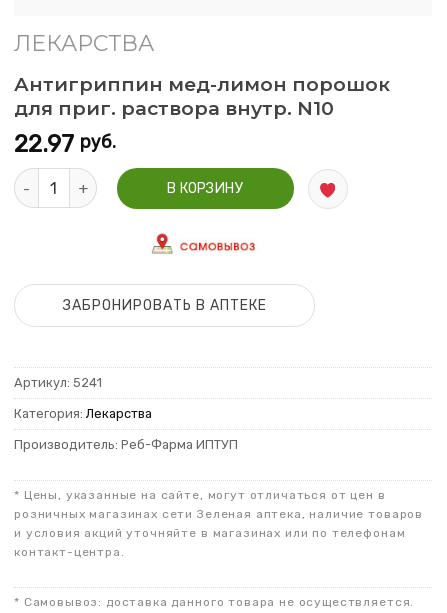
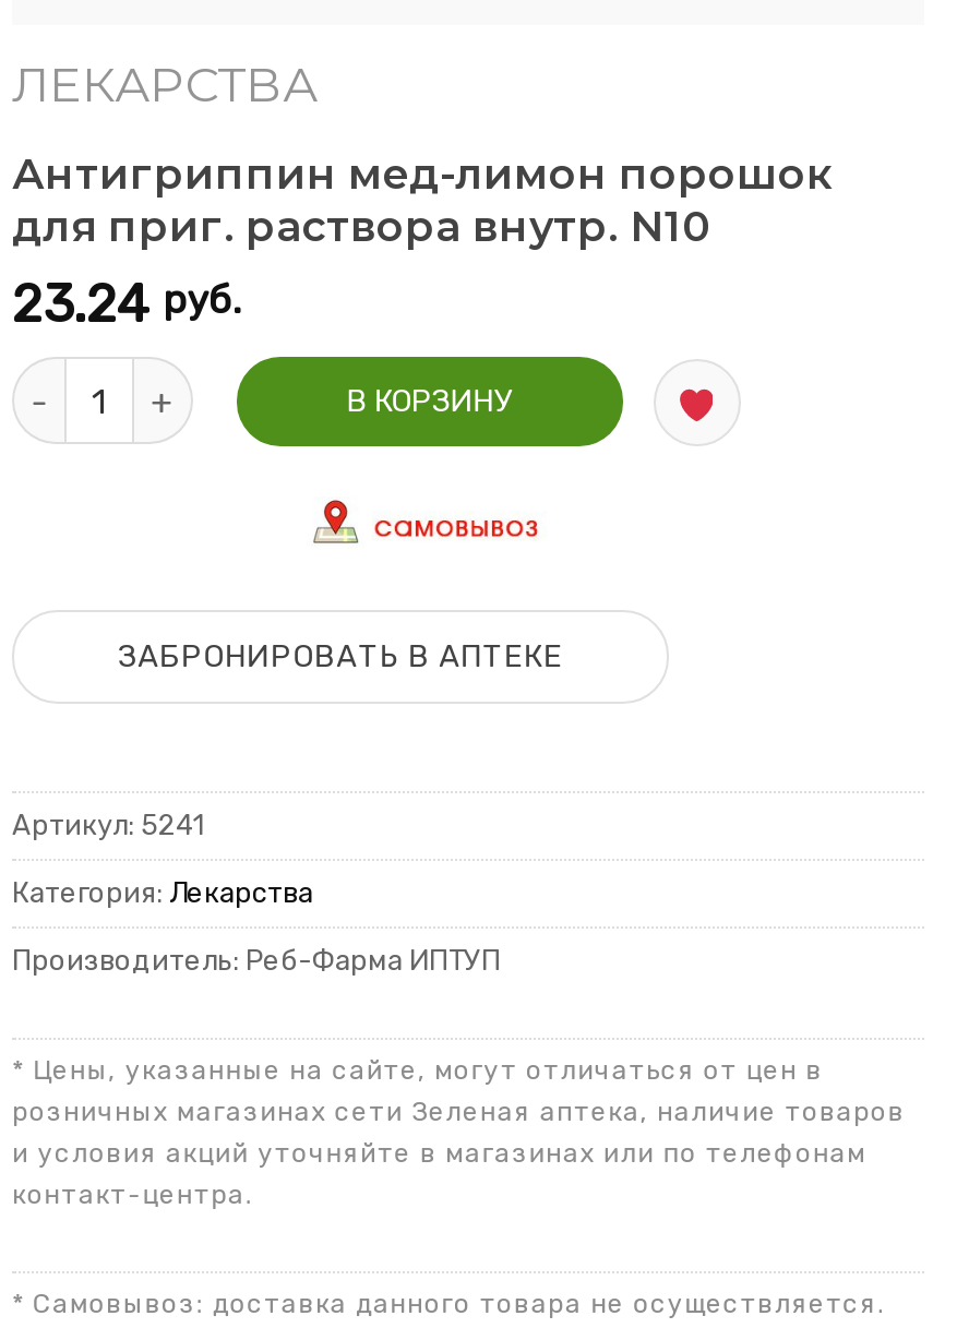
[14,130,116,158] 22.97 руб. -> [12,274,241,335] 23.24 руб.

